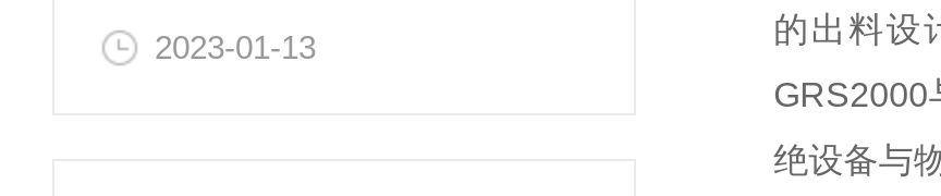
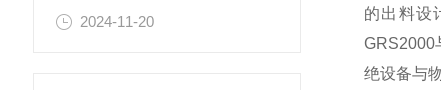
[155,28,316,65] 2023-01-13 -> [80,13,154,30] 2024-11-20

